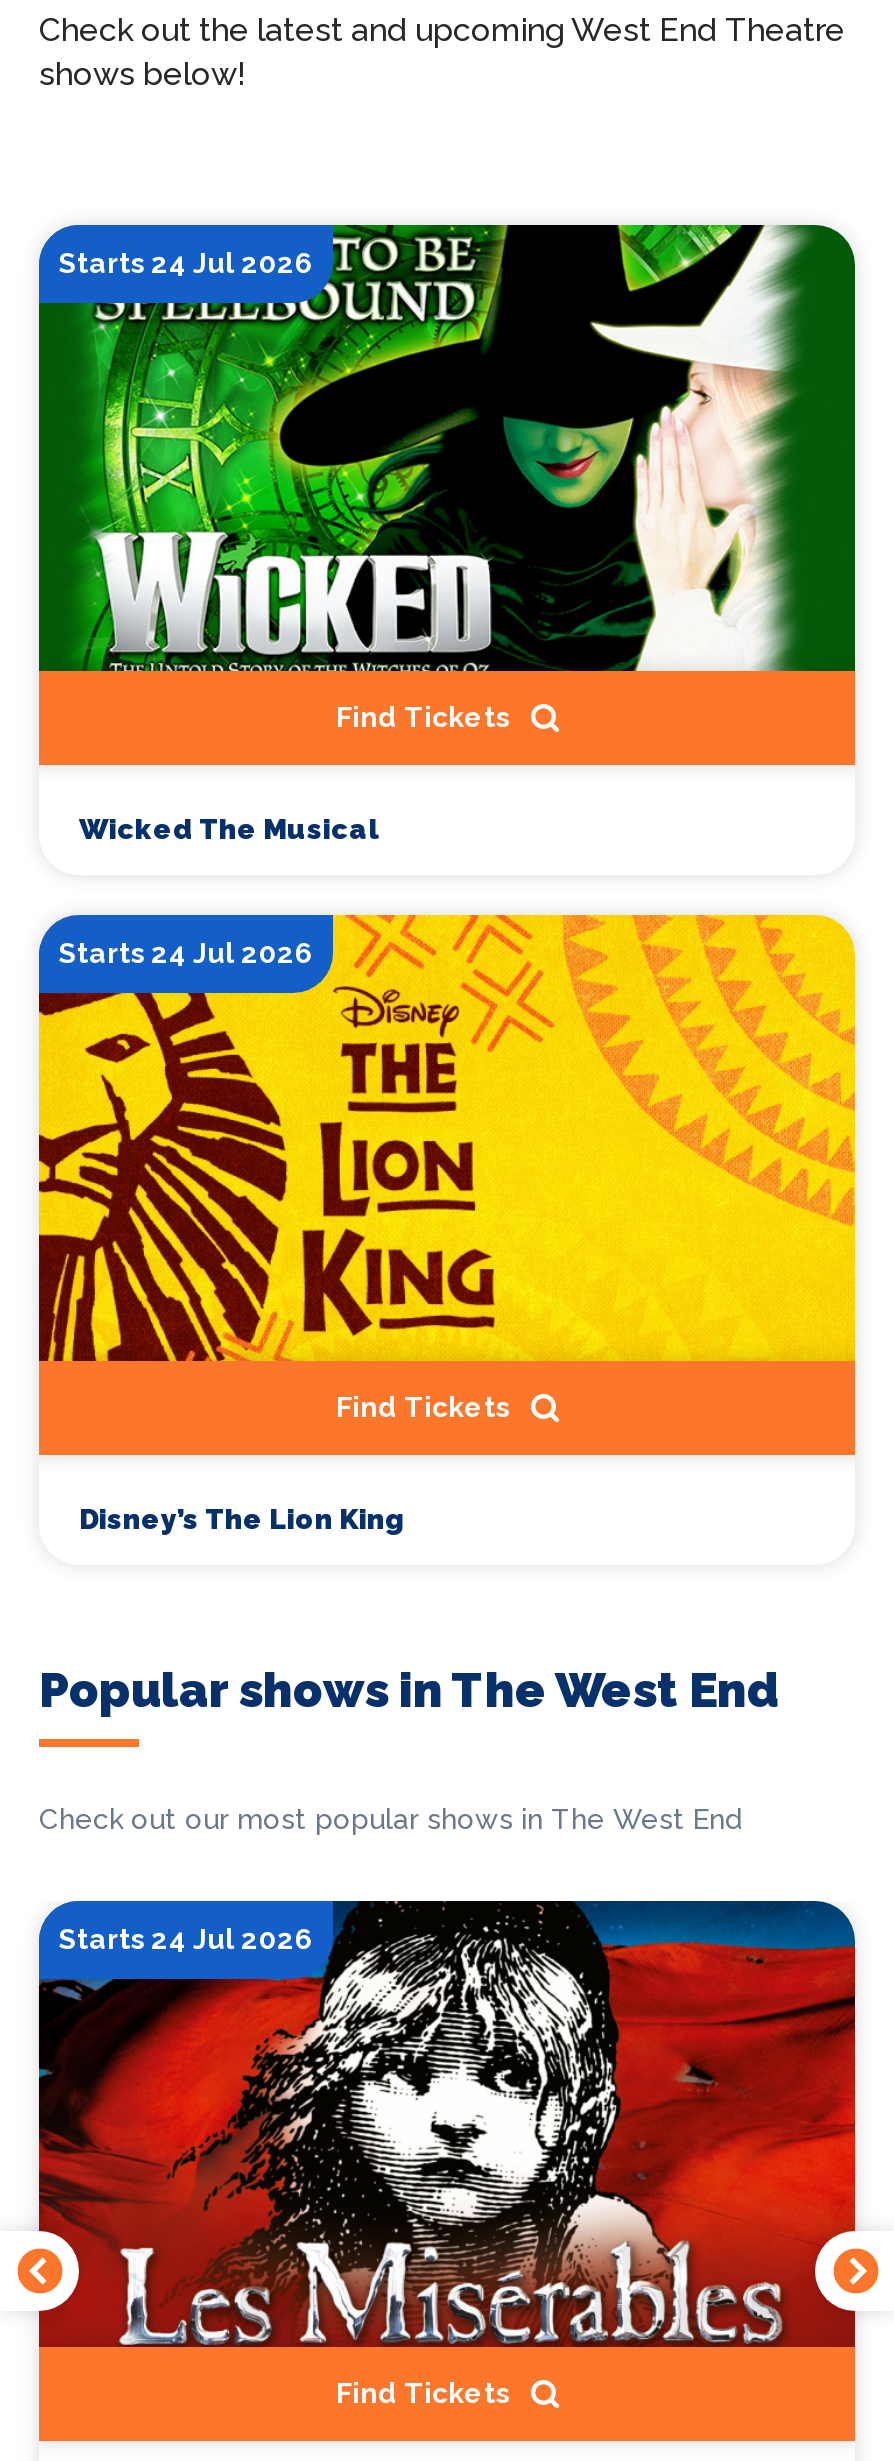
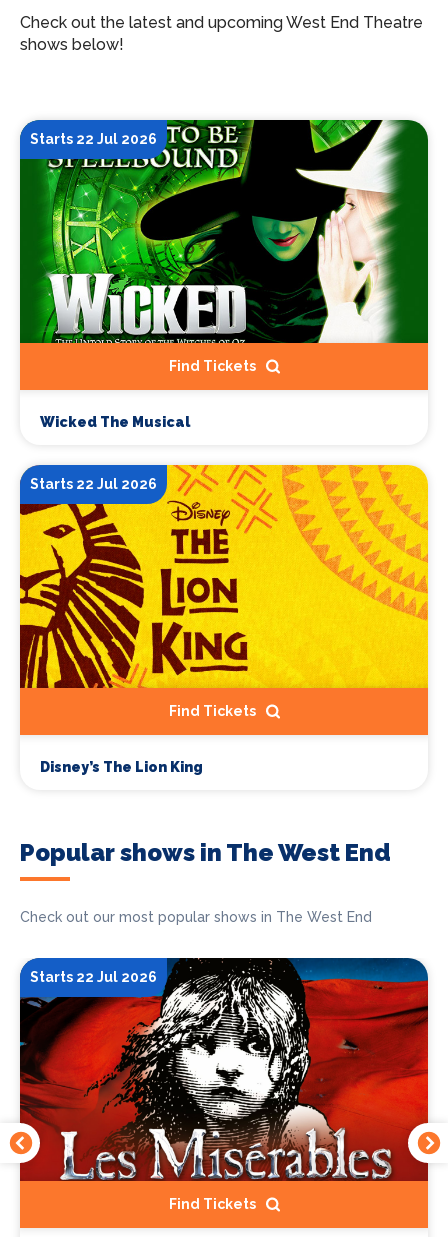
[59,247,313,279] Starts 24 Jul 2026 -> [30,131,157,147] Starts 22 Jul 2026
[59,937,313,969] Starts 24 Jul 2026 -> [30,476,157,492] Starts 22 Jul 2026
[59,1924,313,1956] Starts 24 Jul 2026 -> [30,969,157,985] Starts 22 Jul 2026

